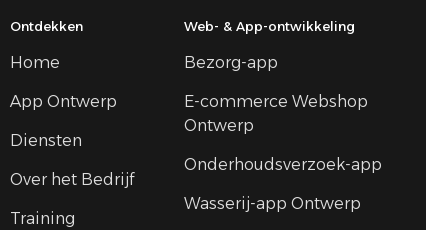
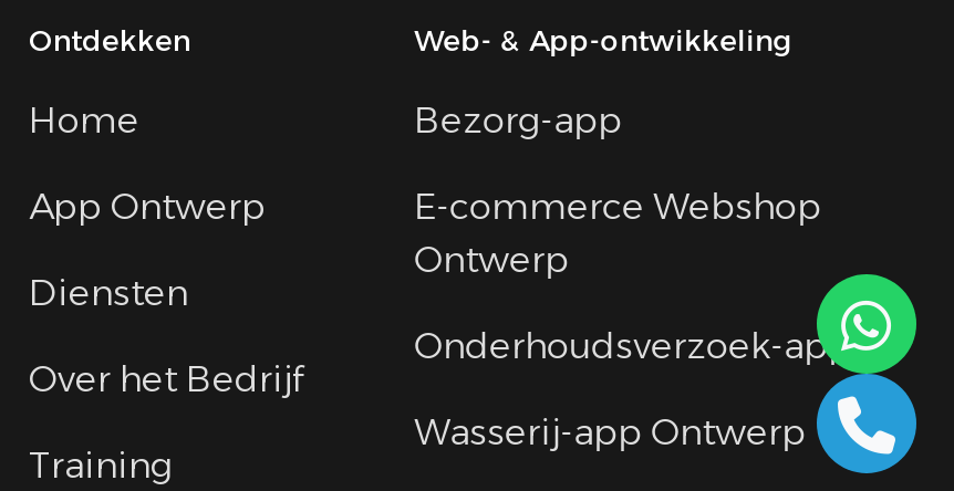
none -> [815,272,919,476] [image]

